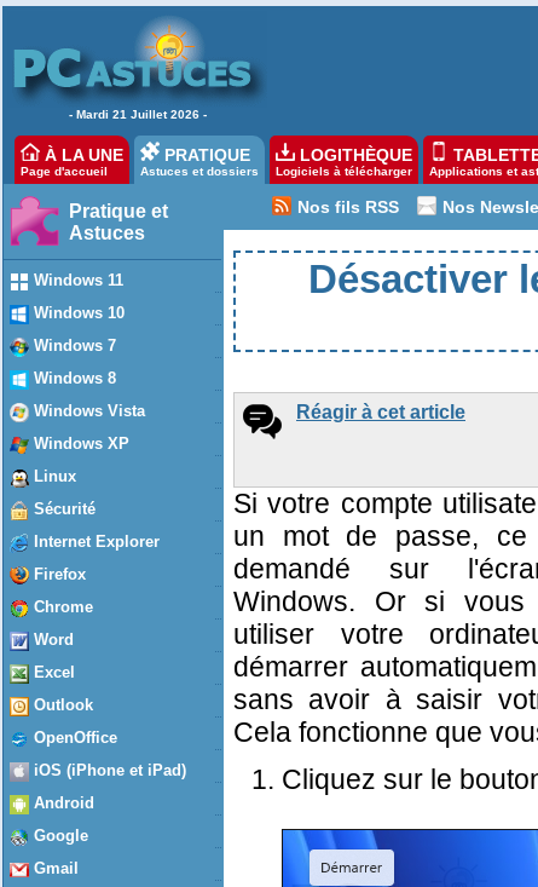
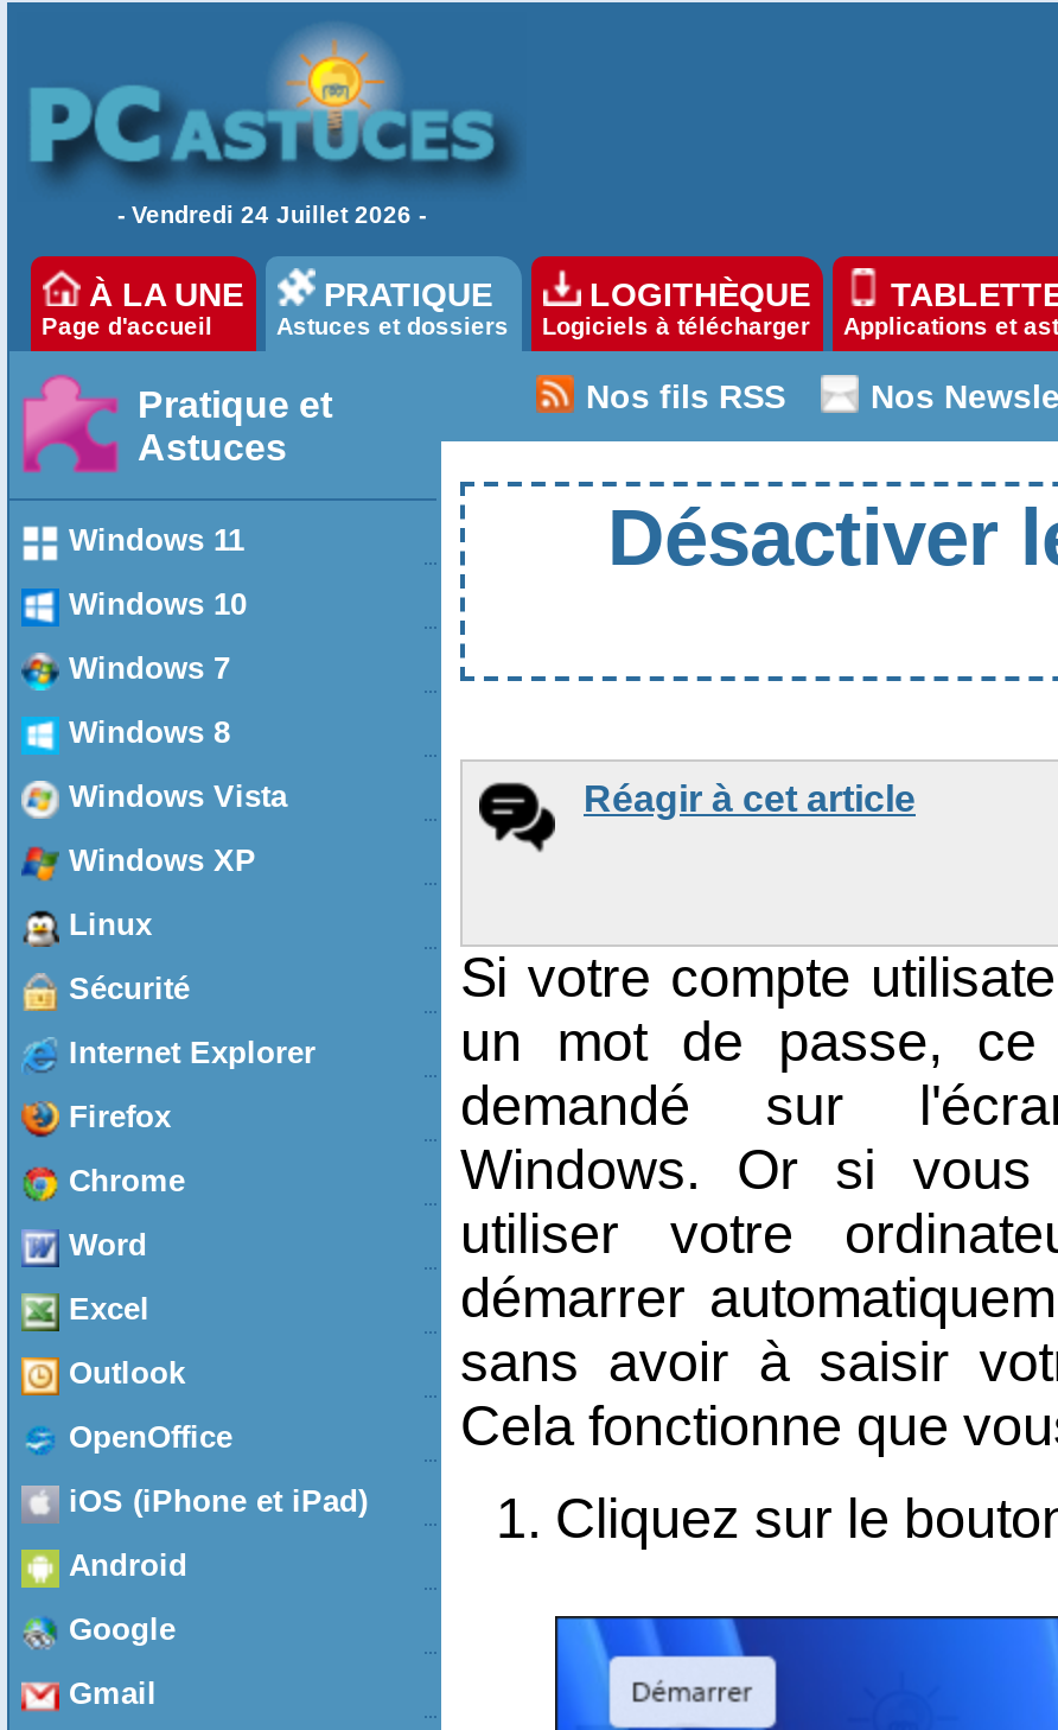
[68,108,206,121] - Mardi 21 Juillet 2026 - -> [117,202,426,228] - Vendredi 24 Juillet 2026 -

